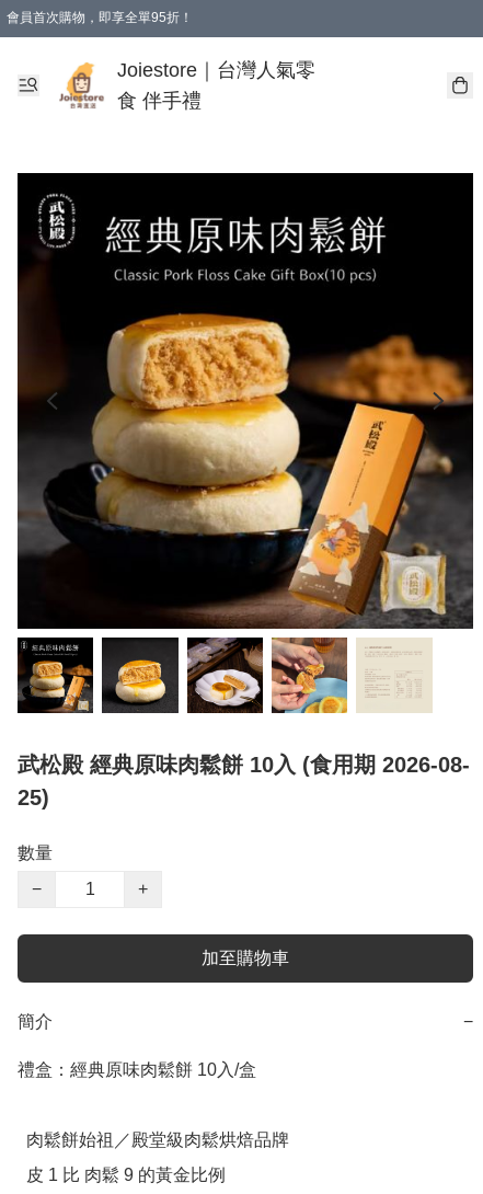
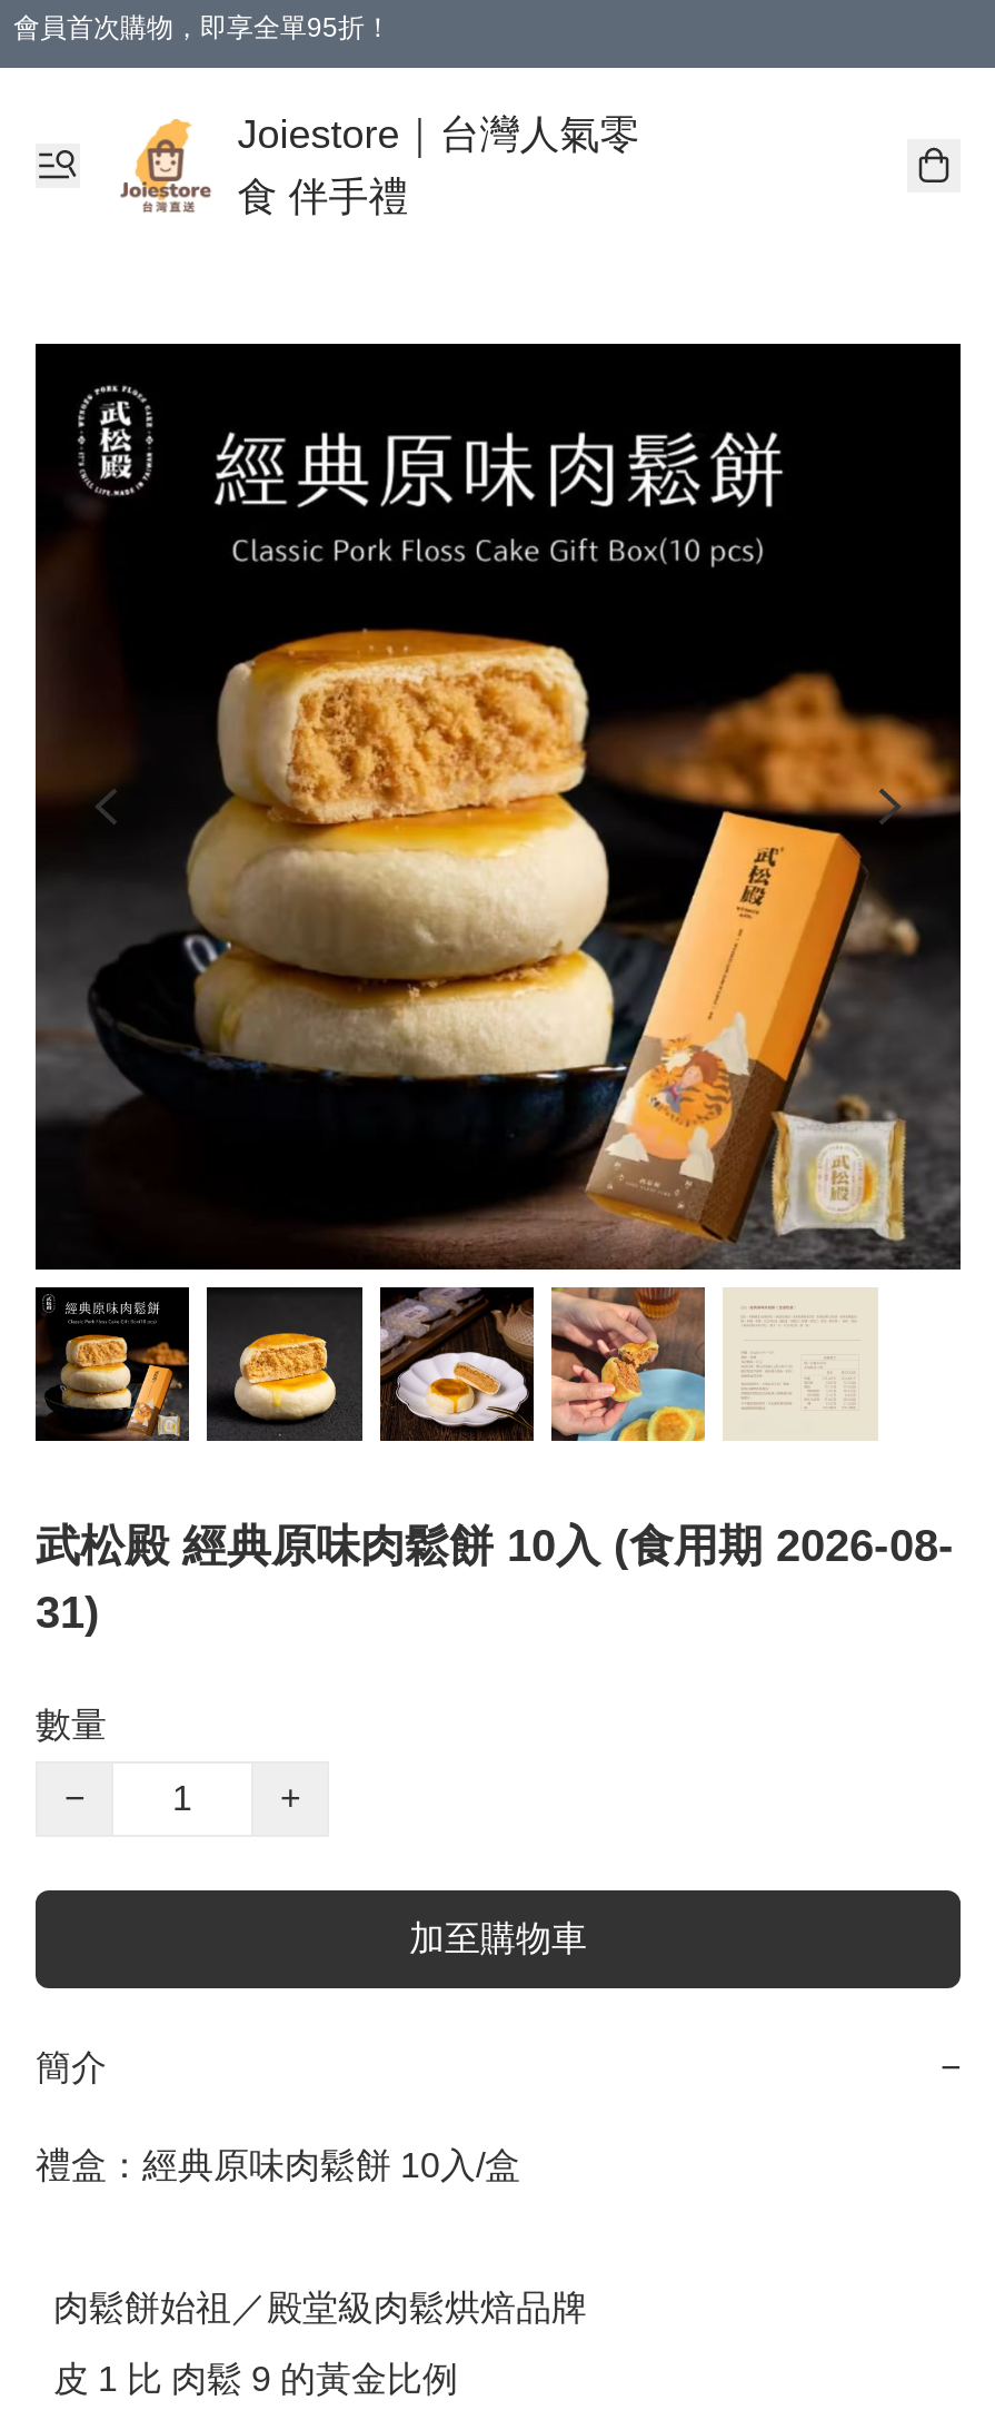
[18,786,49,810] 25) -> [36,1588,100,1637] 31)

